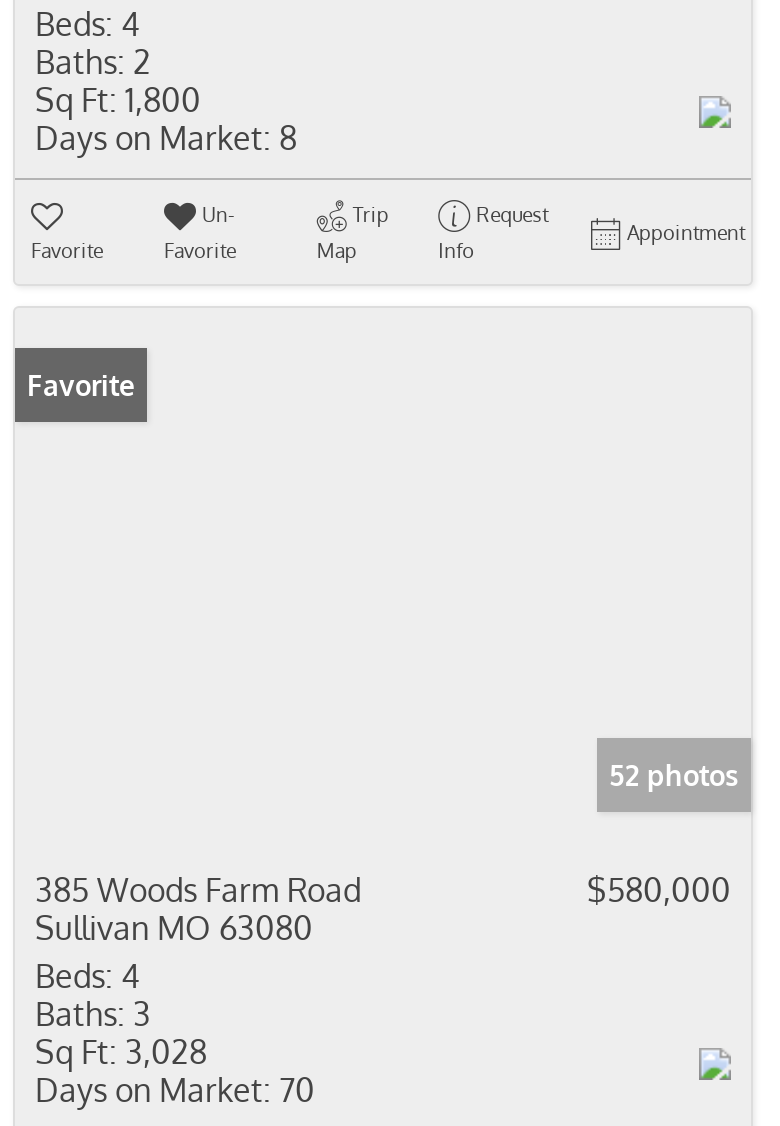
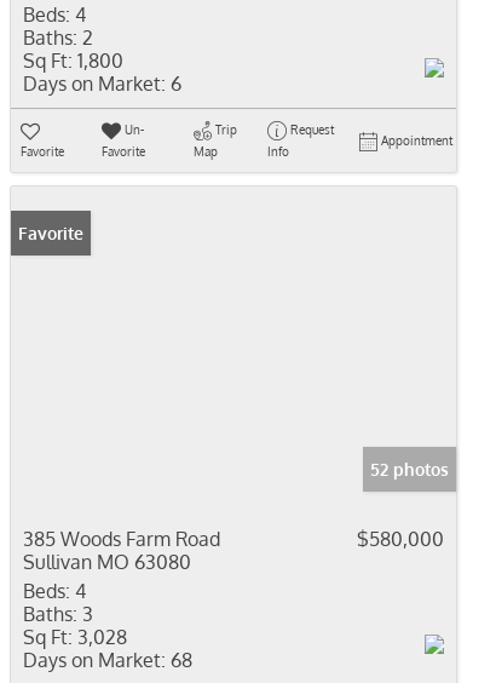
[35,118,297,158] Days on Market: 8 -> [23,71,181,96] Days on Market: 6
[35,1070,315,1110] Days on Market: 70 -> [23,648,192,672] Days on Market: 68

